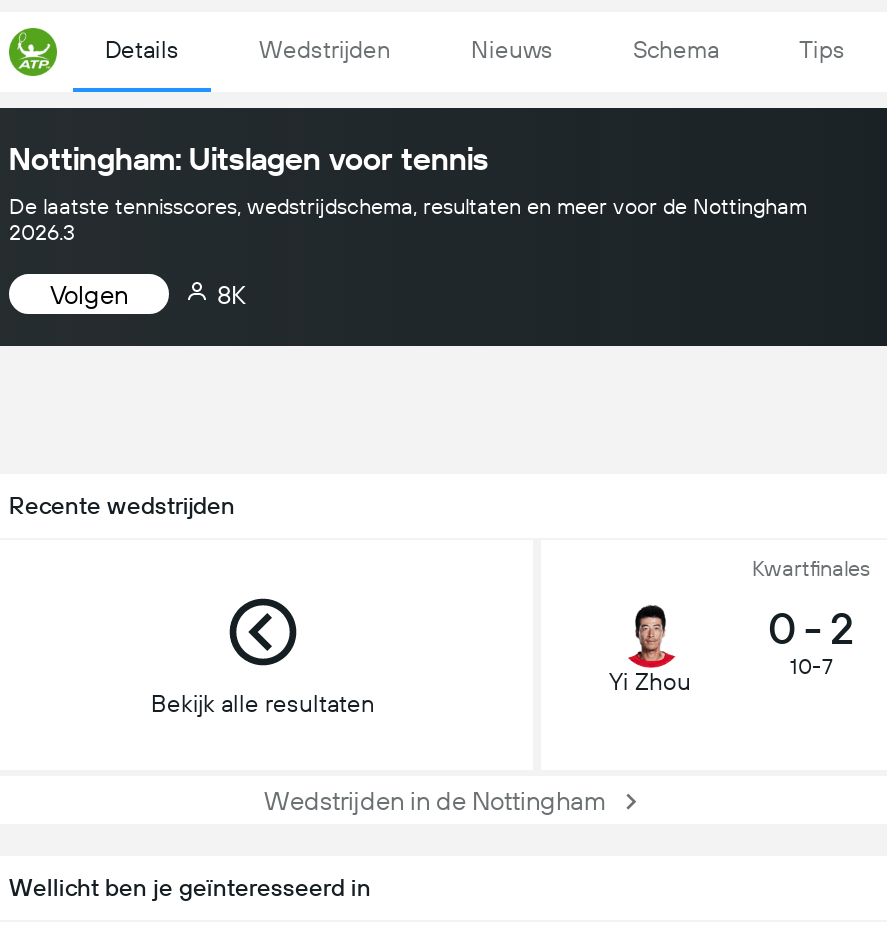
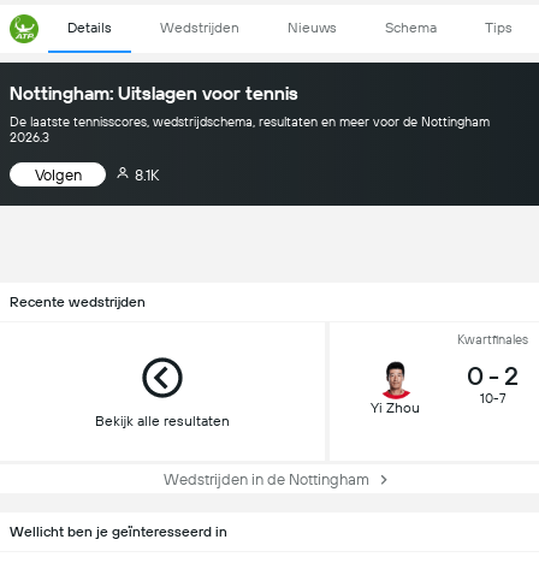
[217,279,245,309] 8K -> [135,165,159,183] 8.1K

